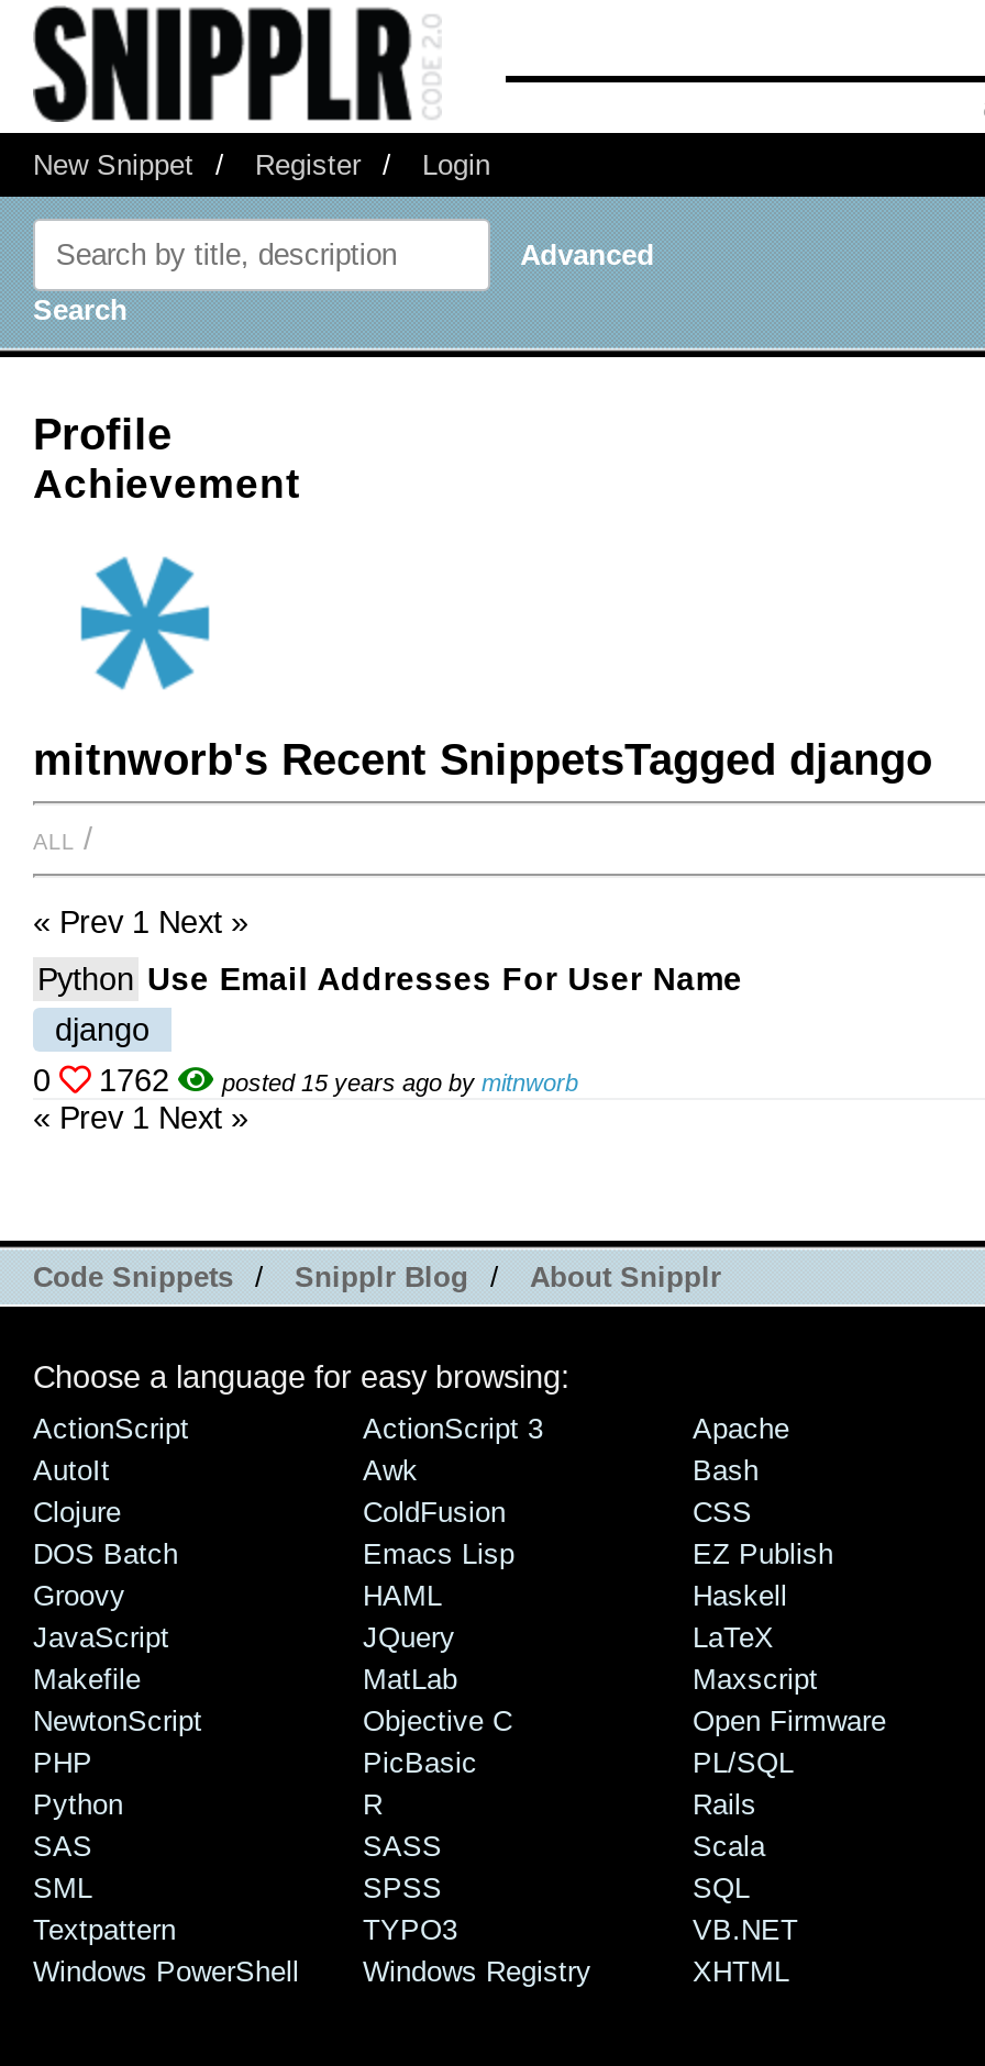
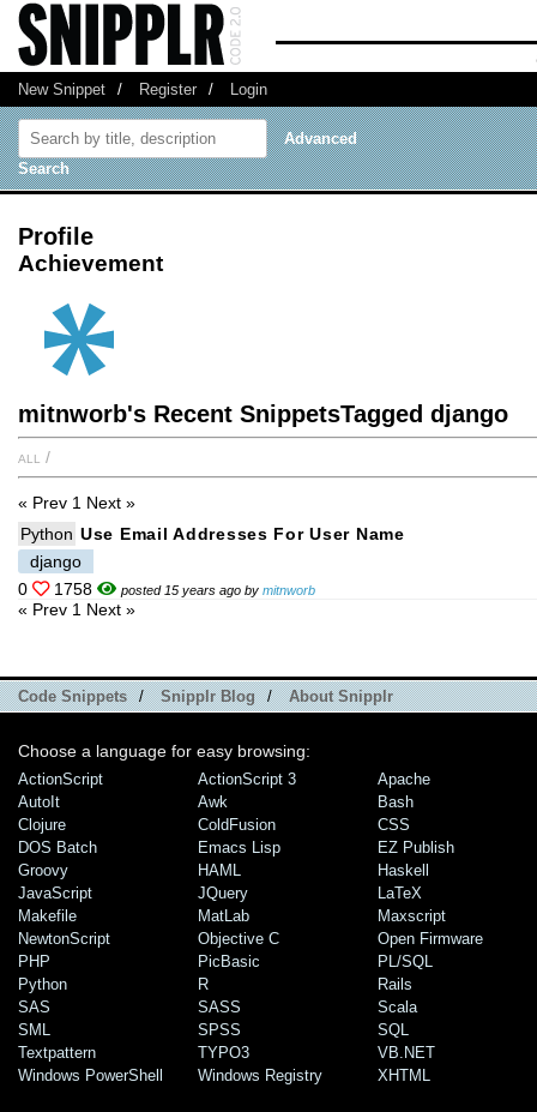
[33,1062,578,1097] 0 1762 posted 15 years ago by mitnworb -> [18,579,315,598] 0 1758 posted 15 years ago by mitnworb

